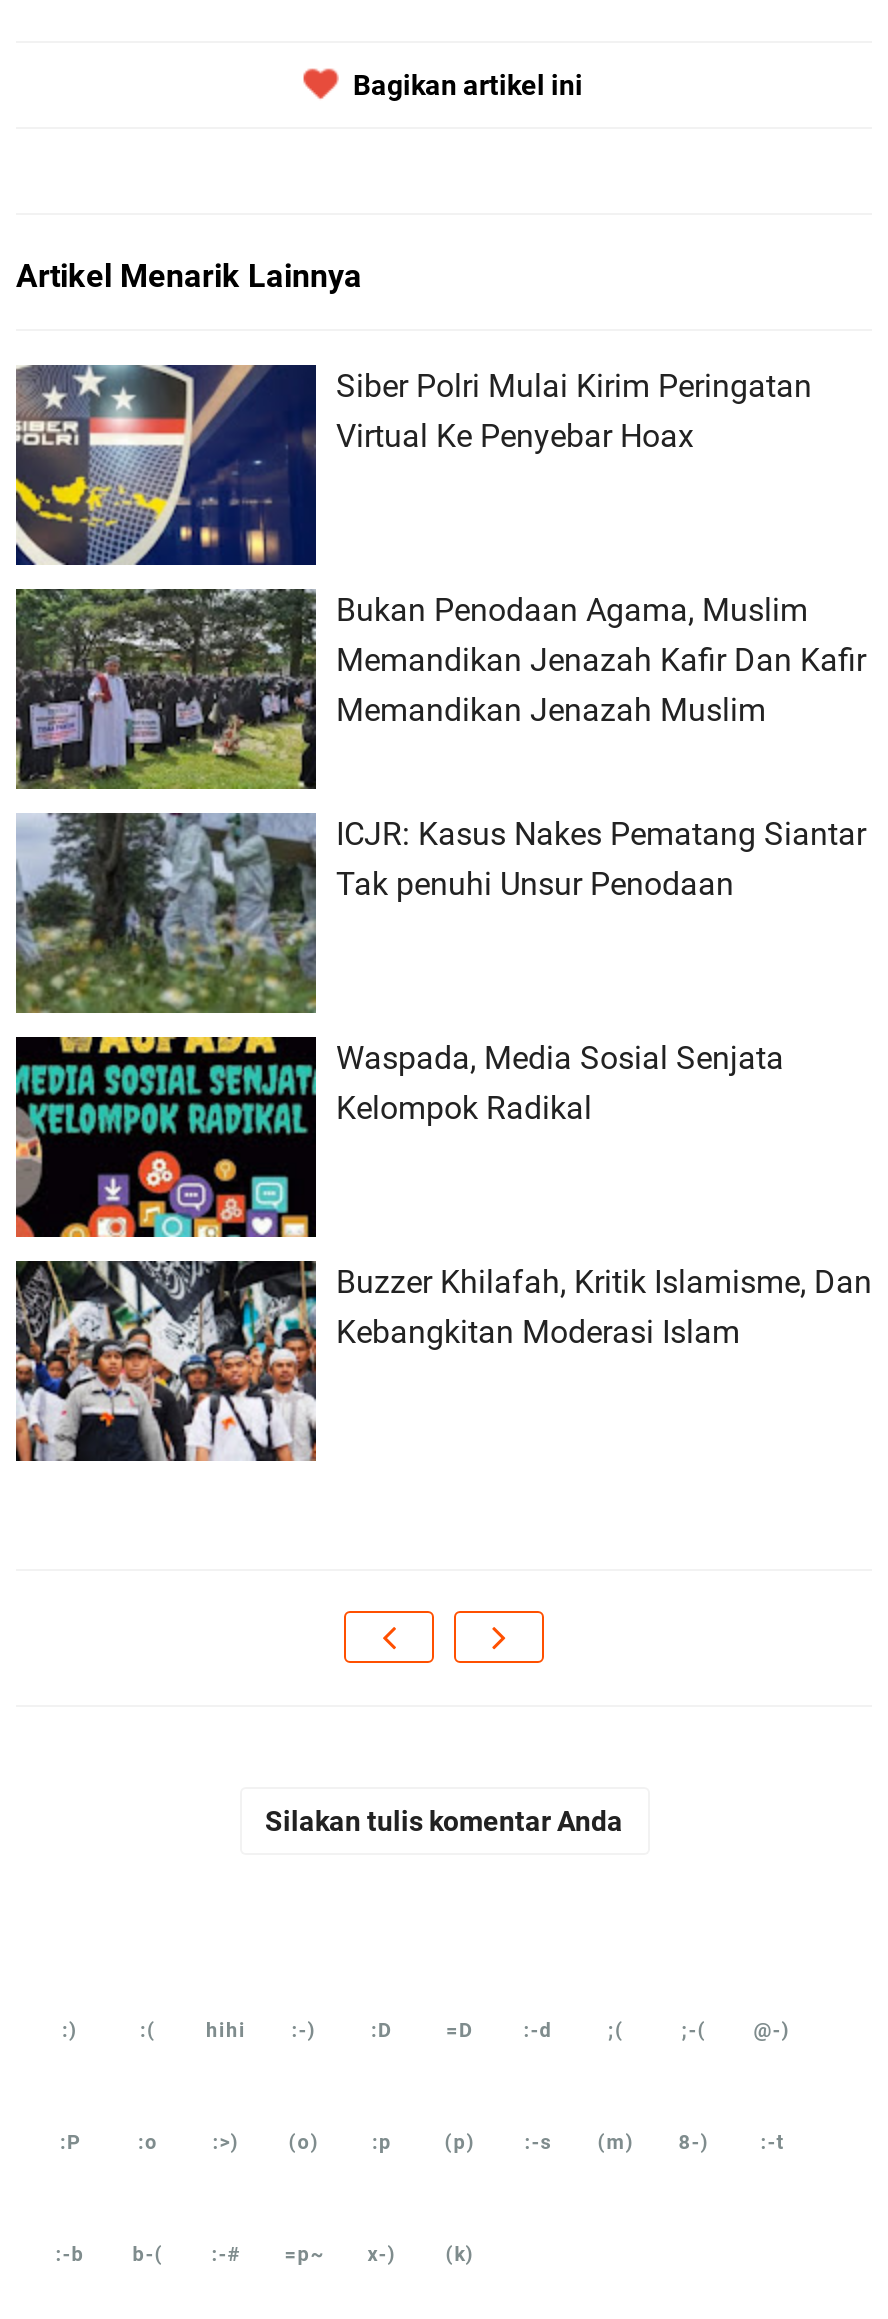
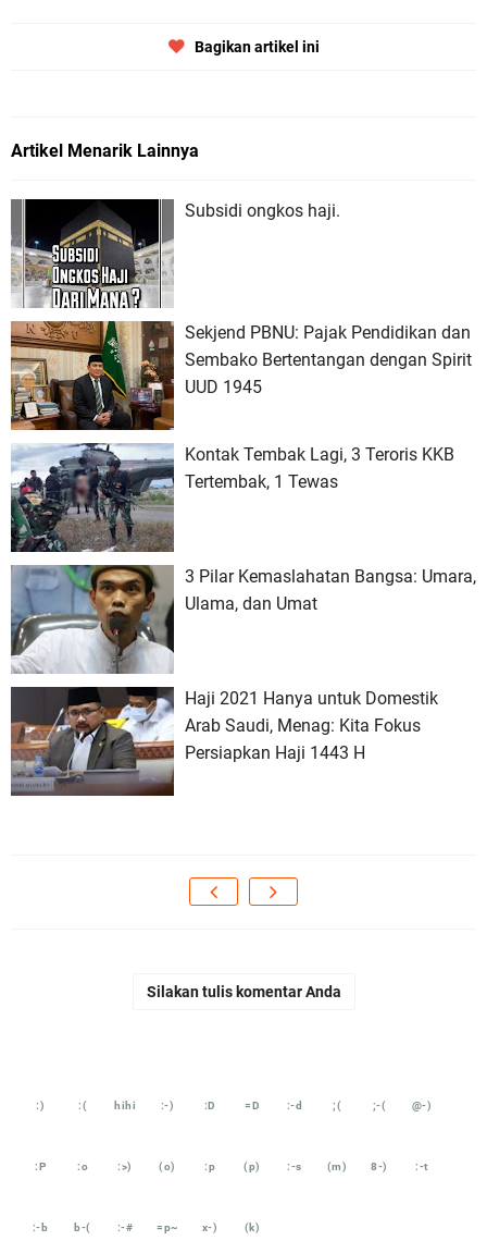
[14,363,812,567] [image] | Siber Polri Mulai Kirim Peringatan | Virtual Ke Penyebar Hoax -> [11,198,340,309] [image] | Subsidi ongkos haji.
[14,587,866,791] [image] | Bukan Penodaan Agama, Muslim | Memandikan Jenazah Kafir Dan Kafir | Memandikan Jenazah Muslim -> [10,320,472,431] [image] | Sekjend PBNU: Pajak Pendidikan dan | Sembako Bertentangan dengan Spirit | UUD 1945
[14,811,866,1015] [image] | ICJR: Kasus Nakes Pematang Siantar | Tak penuhi Unsur Penodaan -> [11,443,454,553] [image] | Kontak Tembak Lagi, 3 Teroris KKB | Tertembak, 1 Tewas
[14,1035,784,1239] [image] | Waspada, Media Sosial Senjata | Kelompok Radikal -> [10,564,476,674] [image] | 3 Pilar Kemaslahatan Bangsa: Umara, | Ulama, dan Umat
[14,1261,872,1463] [image] | Buzzer Khilafah, Kritik Islamisme, Dan | Kebangkitan Moderasi Islam -> [10,686,438,797] [image] | Haji 2021 Hanya untuk Domestik | Arab Saudi, Menag: Kita Fokus | Persiapkan Haji 1443 H

